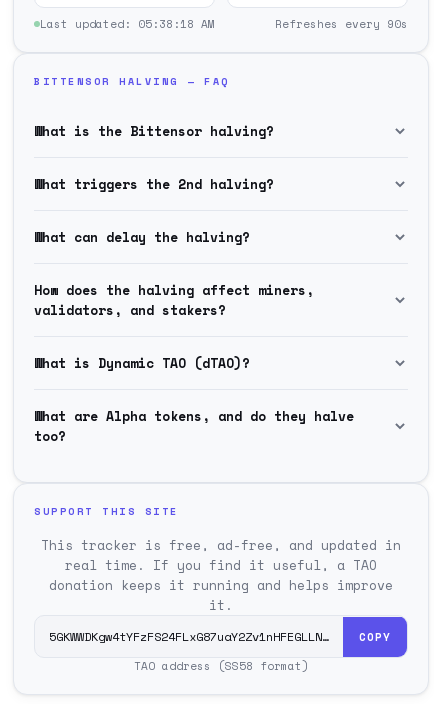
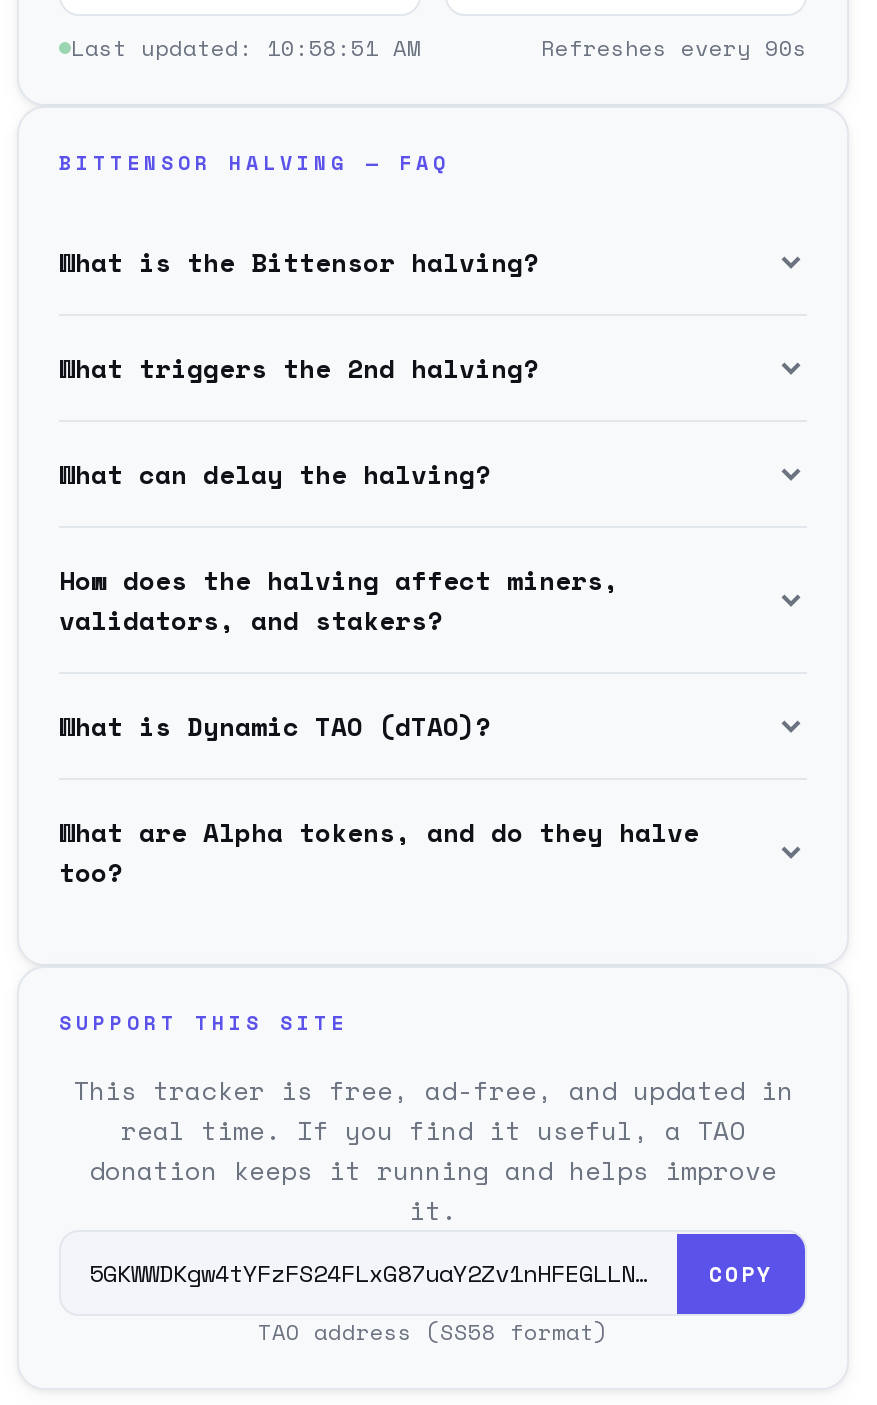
[40,16,215,32] Last updated: 05:38:18 AM -> [71,32,421,64] Last updated: 10:58:51 AM

